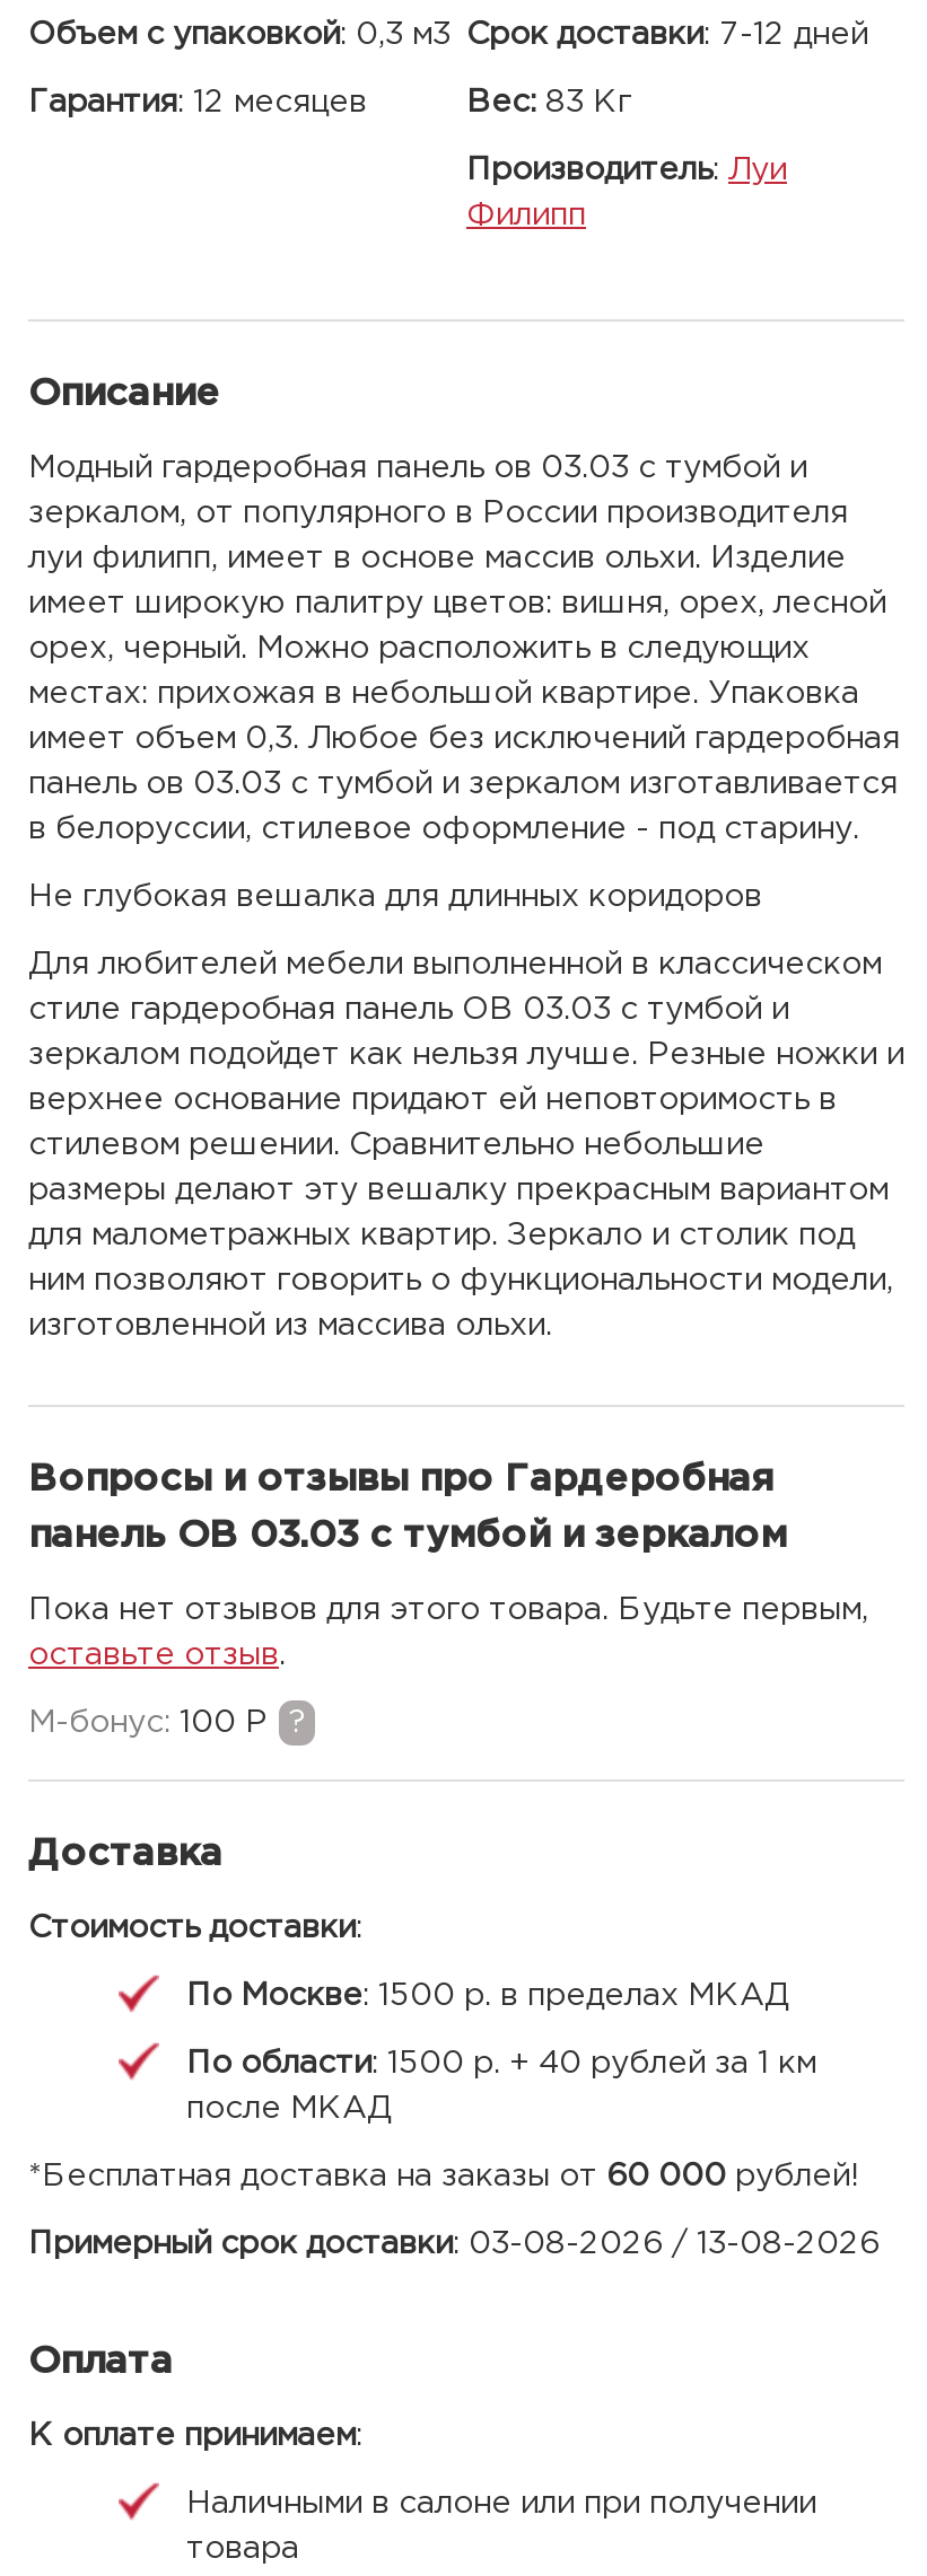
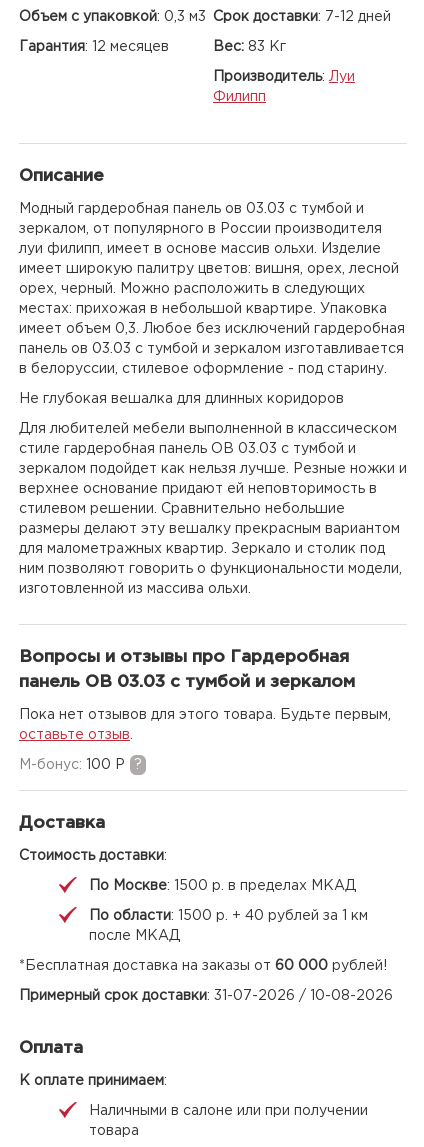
[28,2230,880,2257] Примерный срок доставки: 03-08-2026 / 13-08-2026 -> [19,989,393,1001] Примерный срок доставки: 31-07-2026 / 10-08-2026

